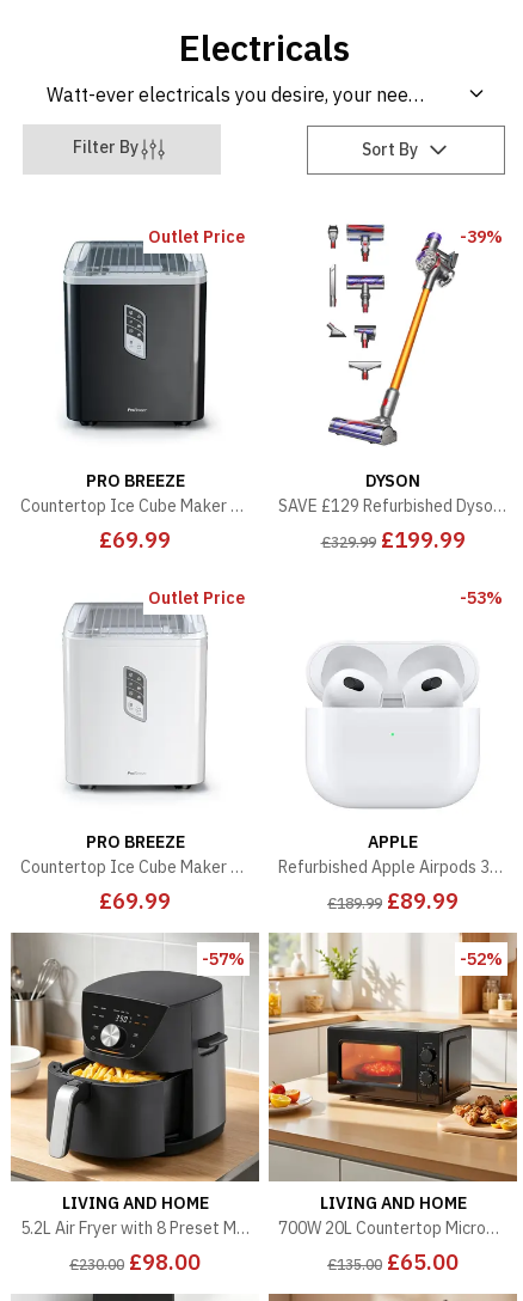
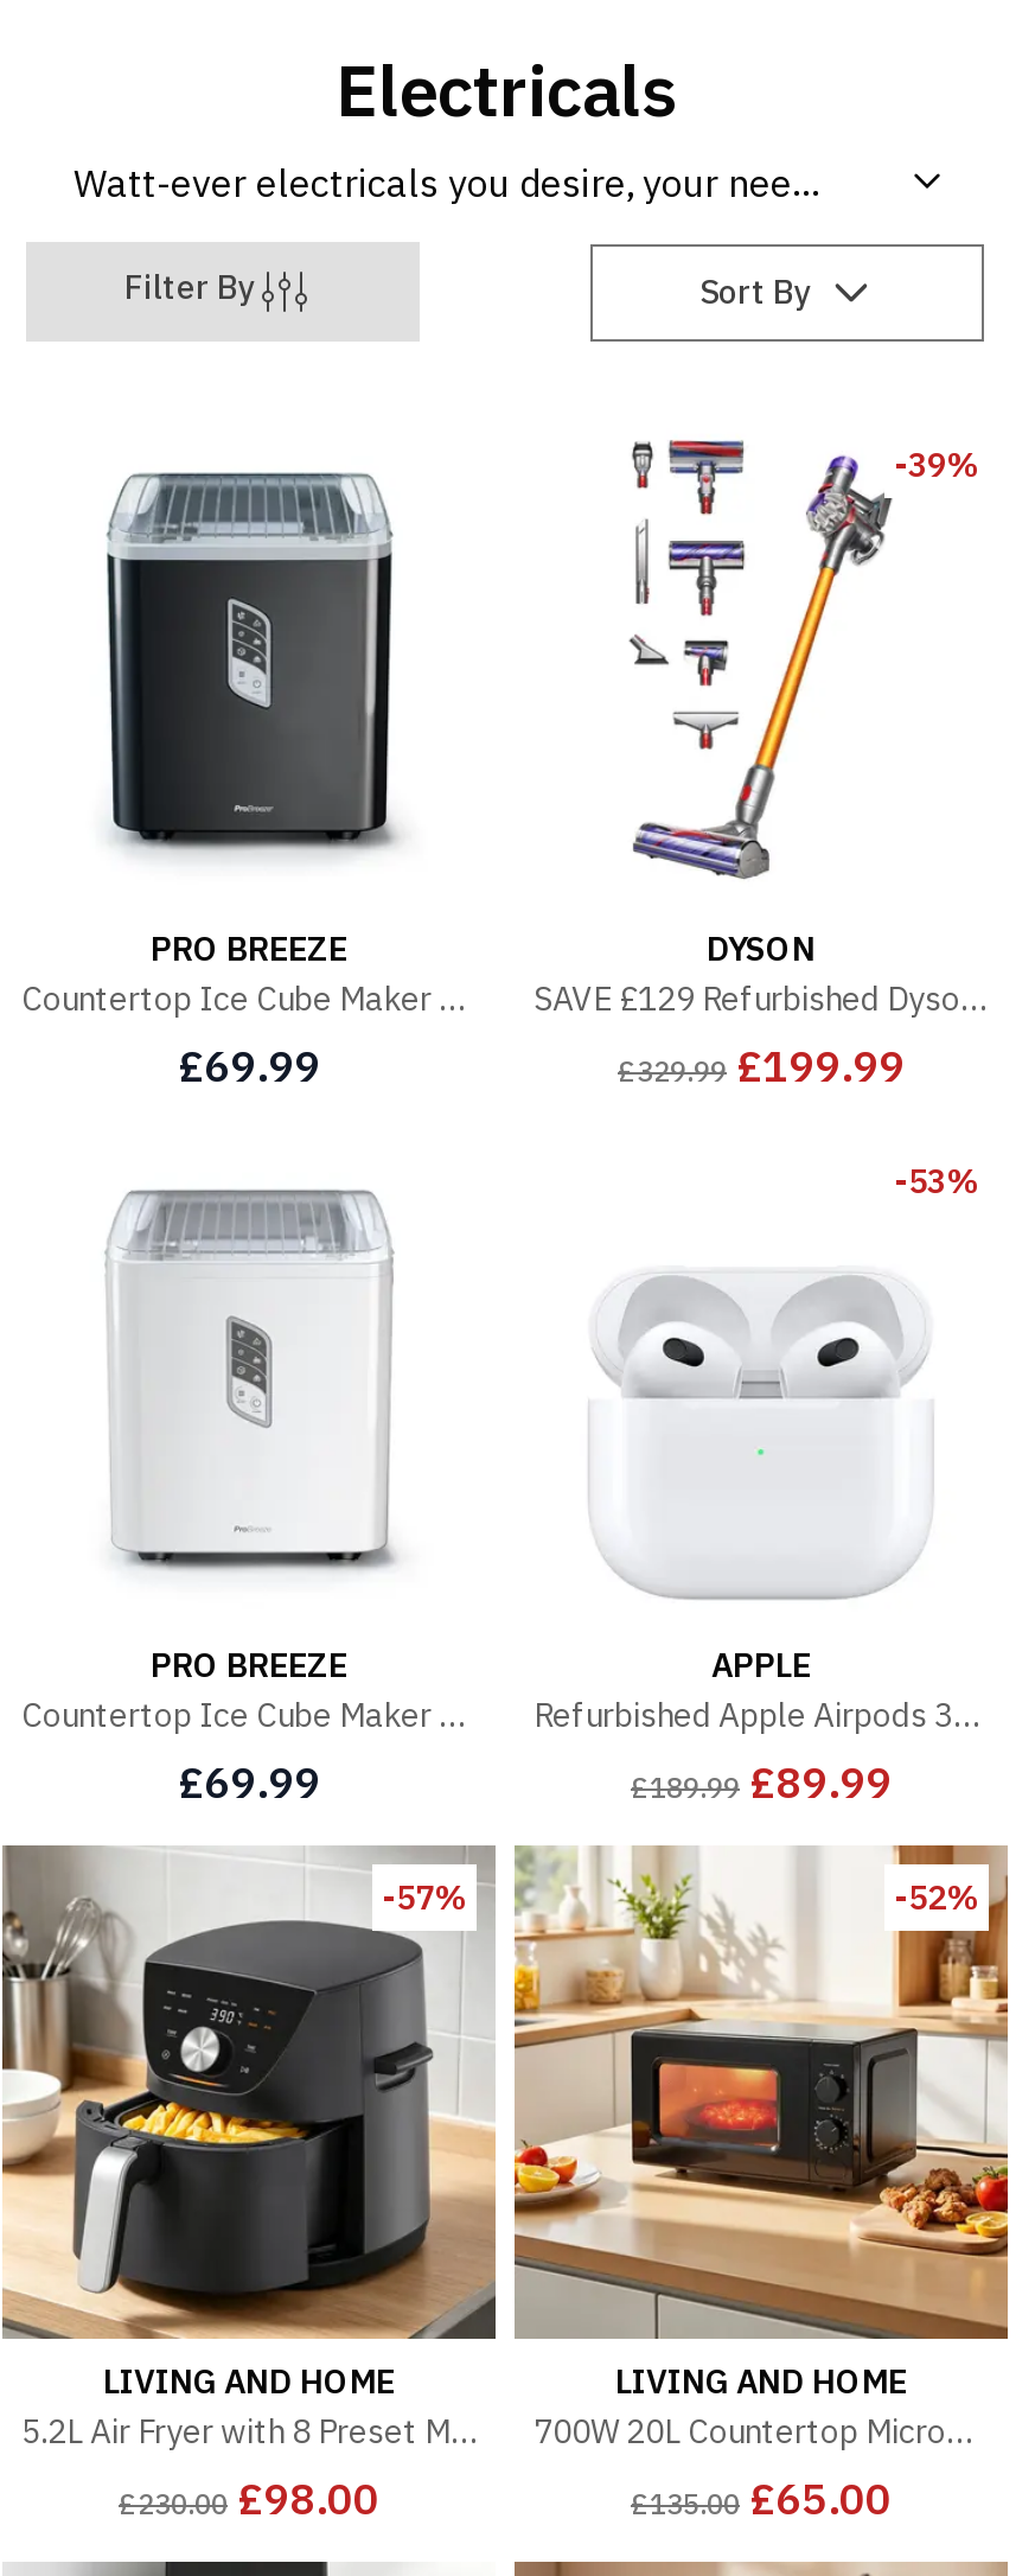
[148,226,245,247] Outlet Price -> none
[148,587,245,608] Outlet Price -> none

